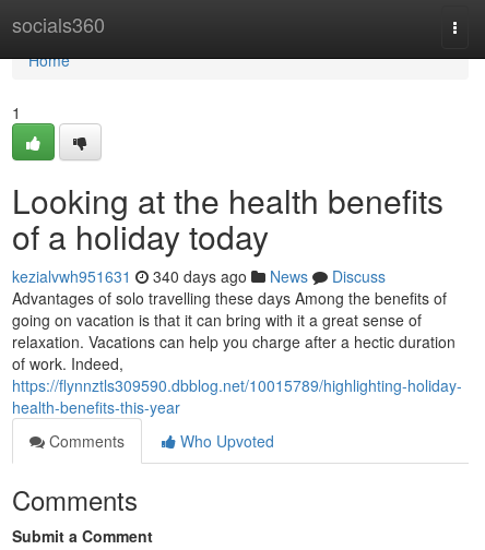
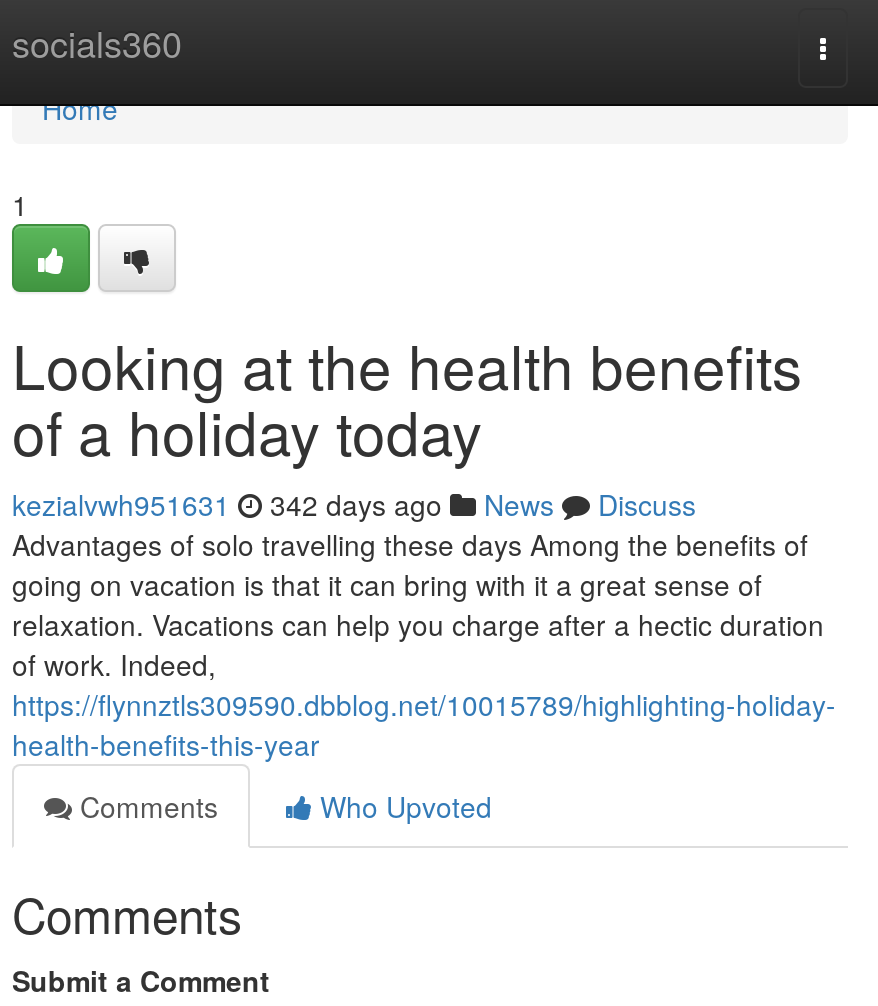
[12,265,386,287] kezialvwh951631 340 days ago News Discuss -> [12,484,696,524] kezialvwh951631 342 days ago News Discuss

